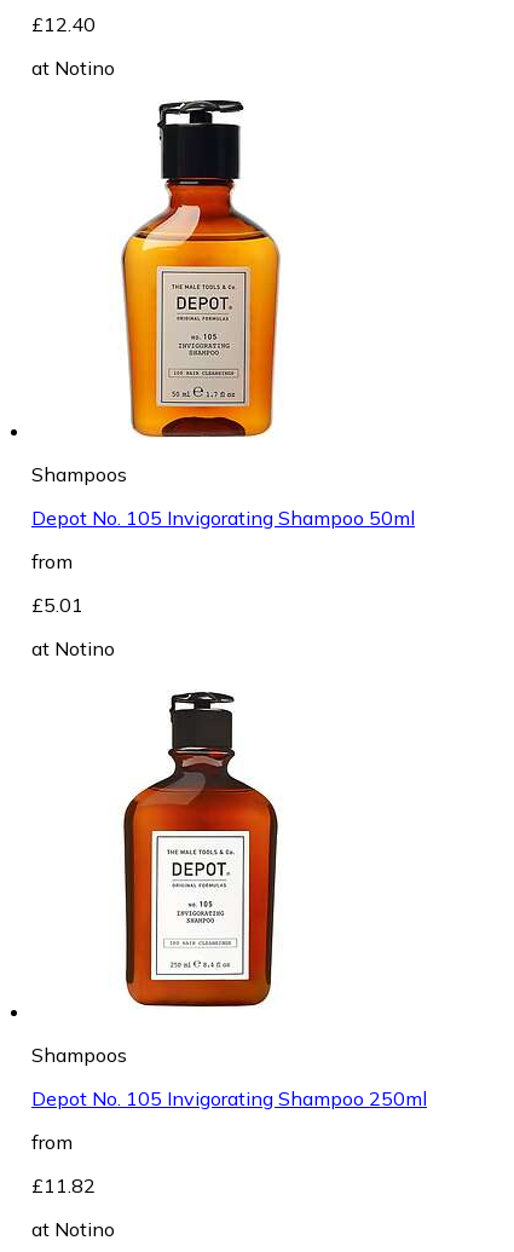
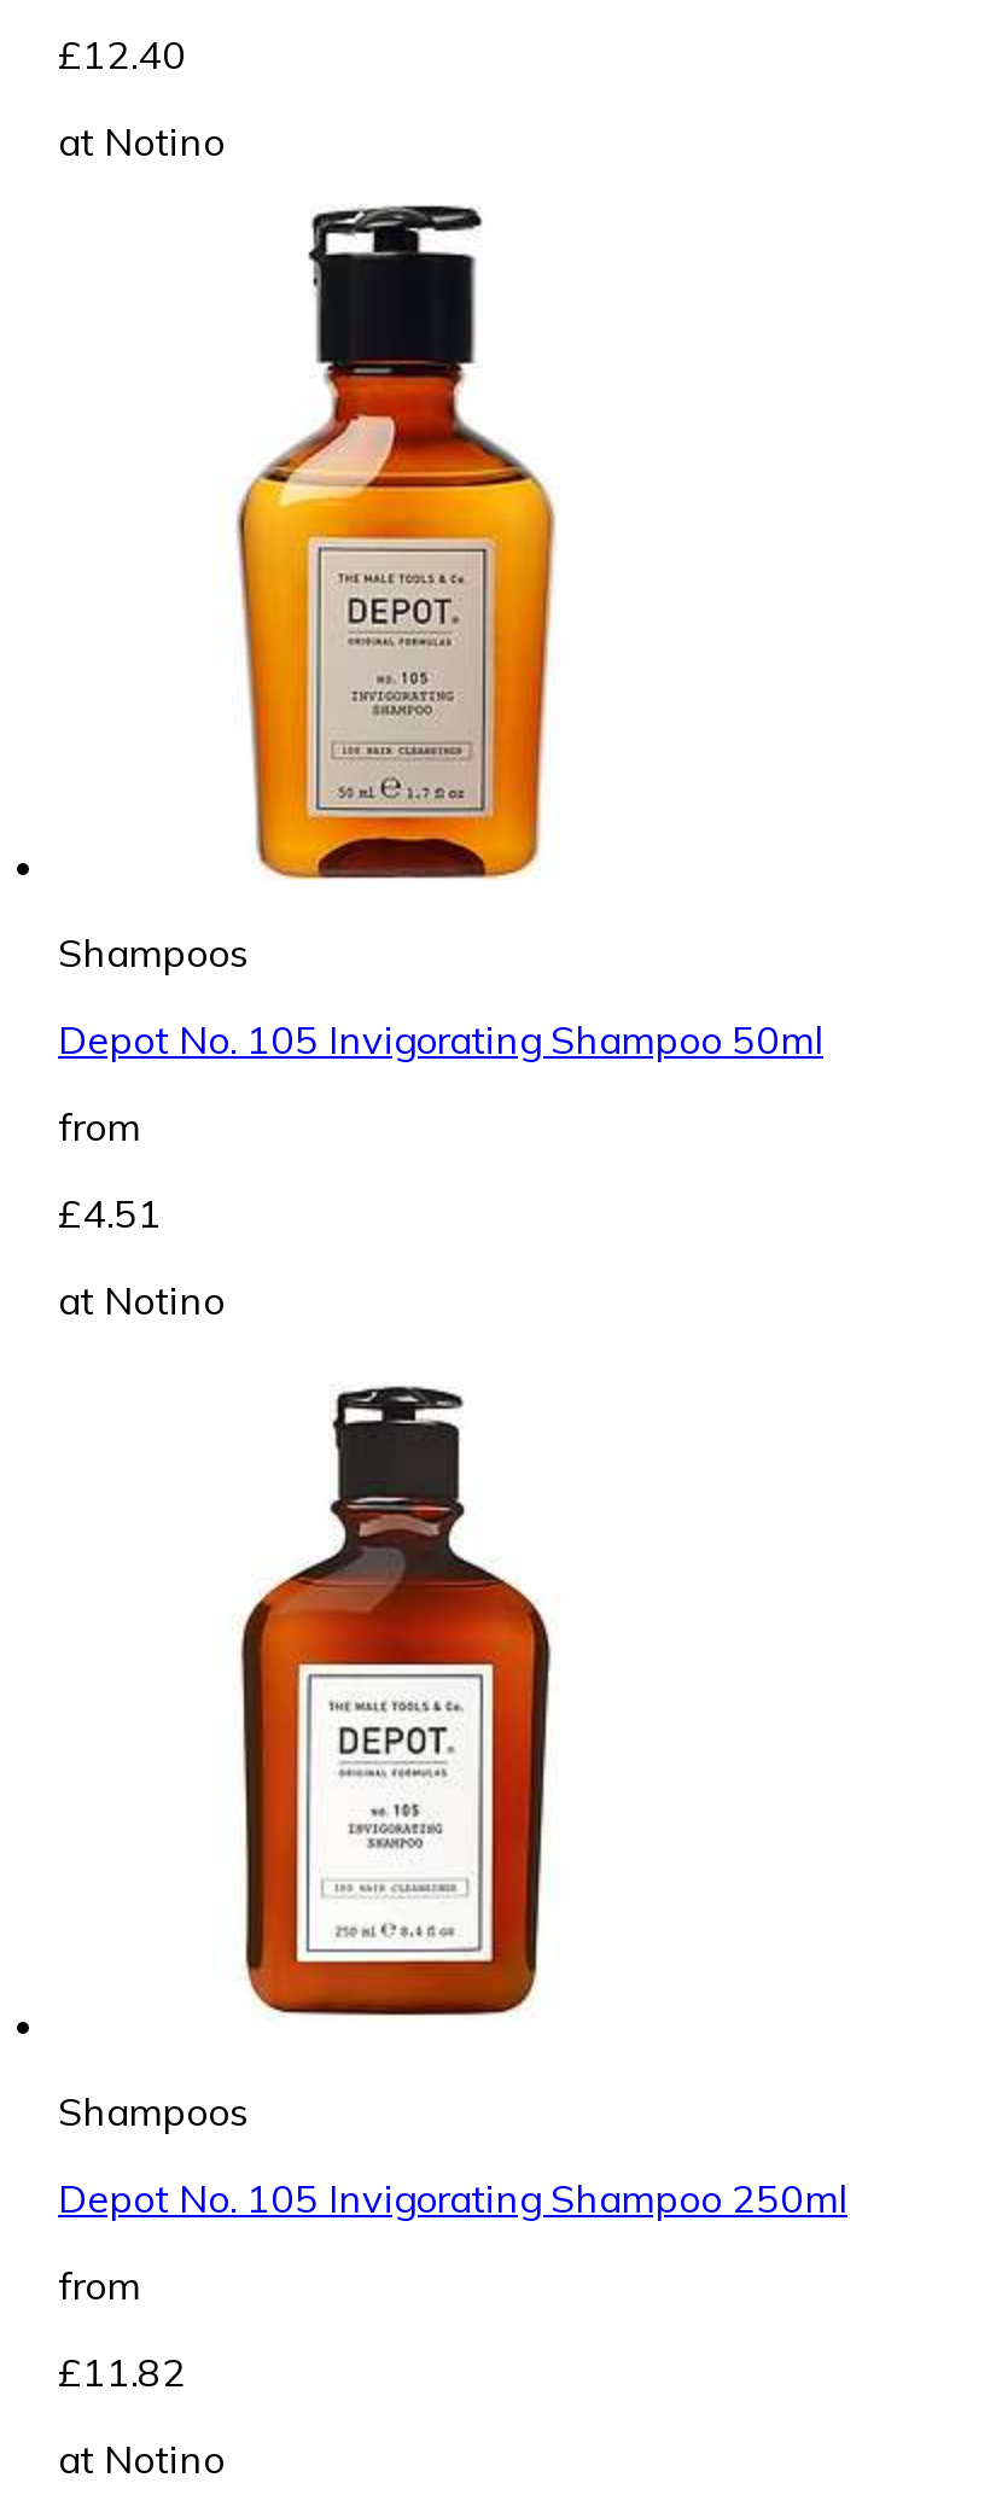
[31,592,83,617] £5.01 -> [58,1188,162,1237] £4.51

